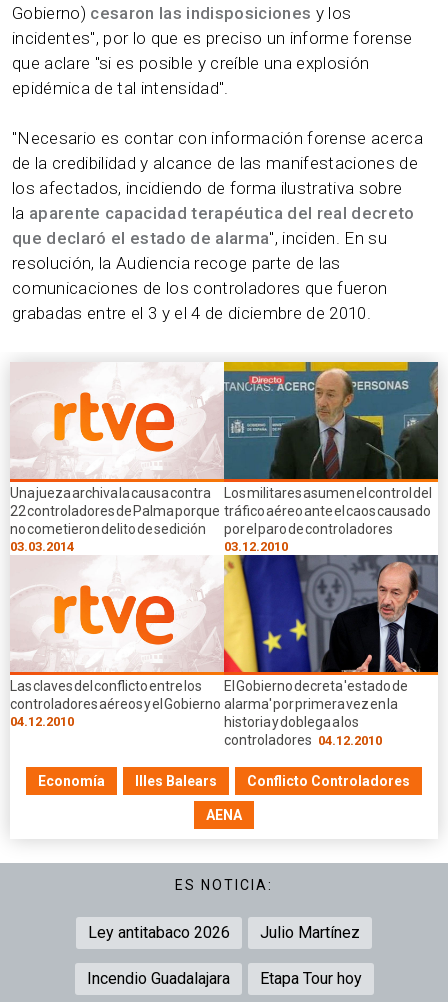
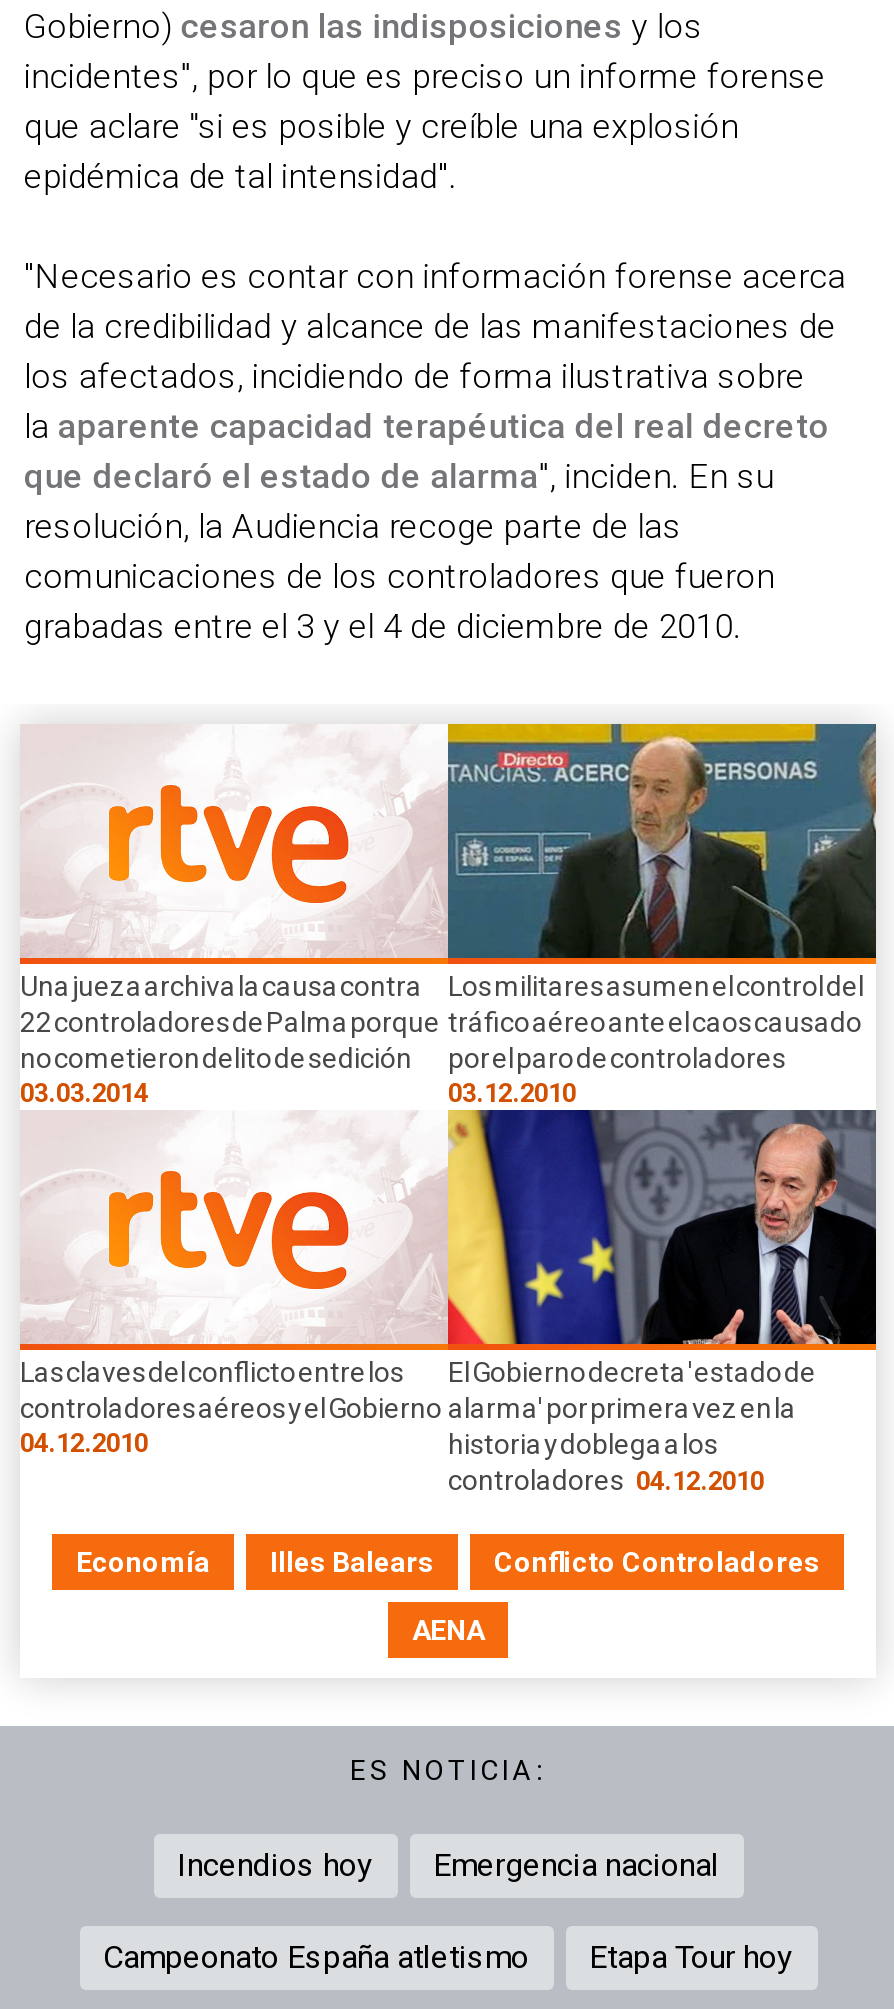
[88,923,360,942] Ley antitabaco 2026 | Julio Martínez -> [177,1846,719,1884] Incendios hoy | Emergencia nacional
[86,969,229,988] Incendio Guadalajara -> [103,1938,529,1976] Campeonato España atletismo

